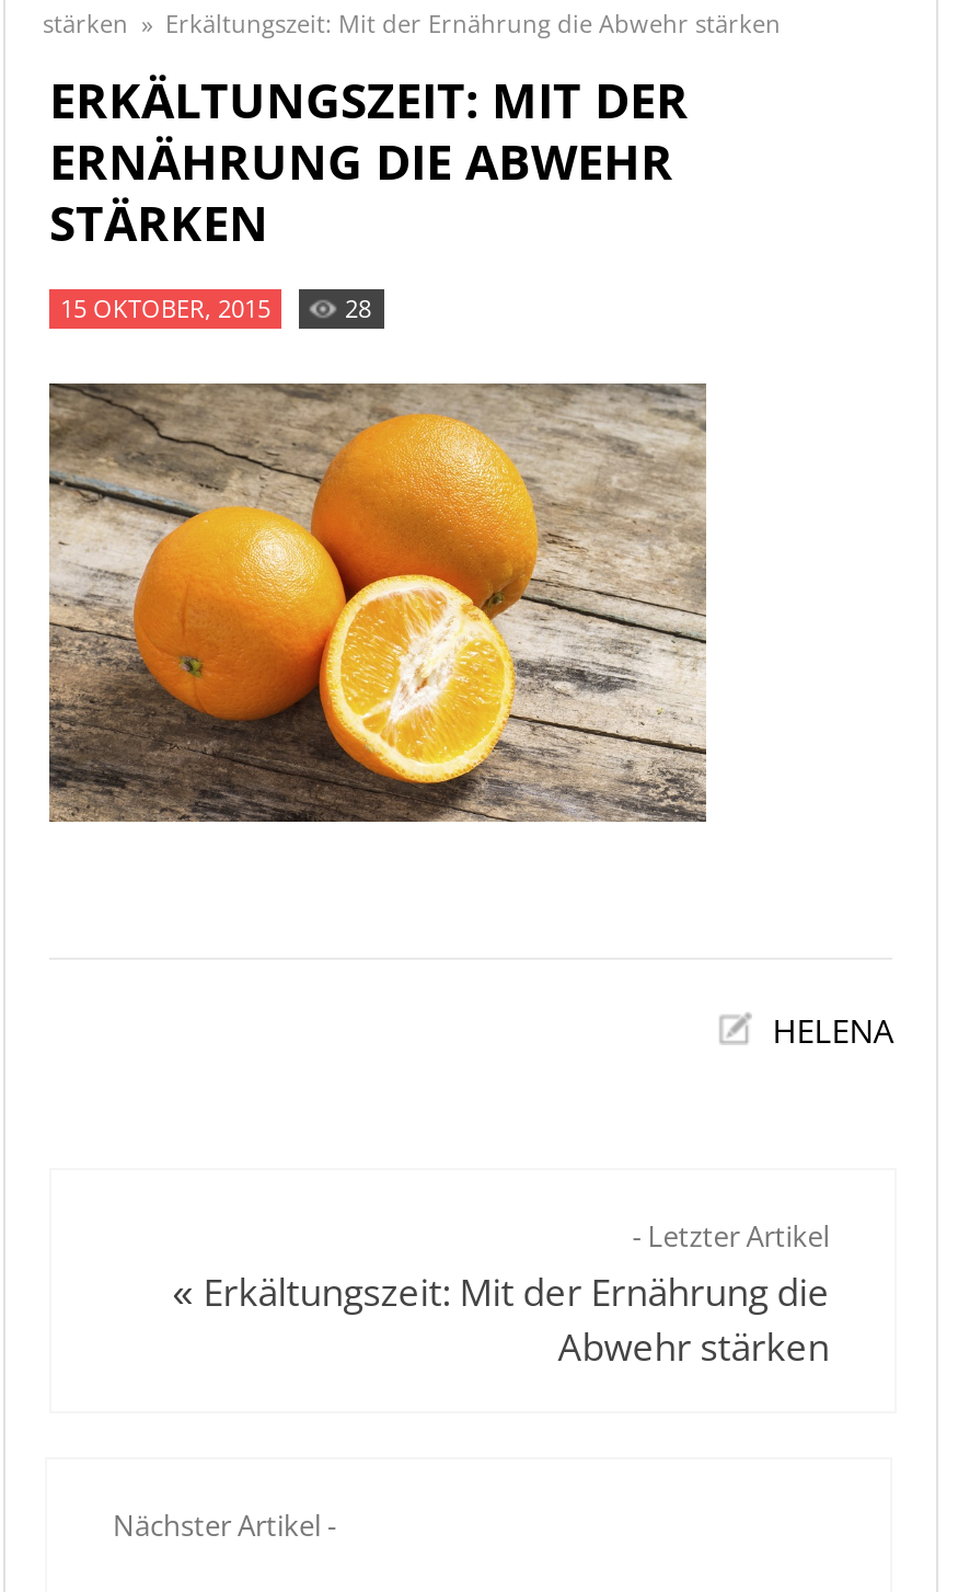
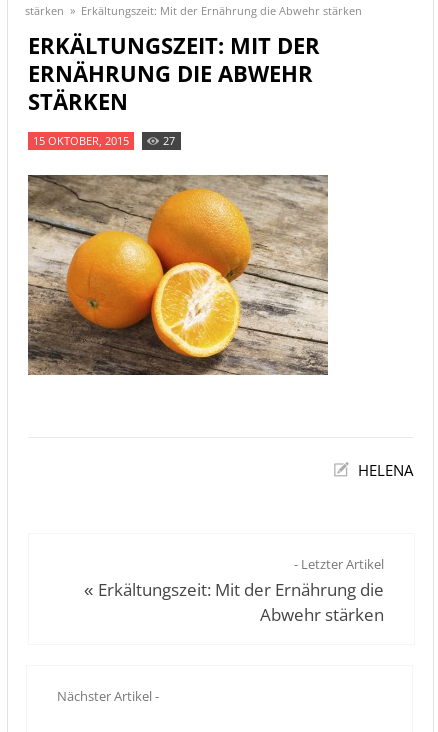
[345,291,371,324] 28 -> [163,133,175,148] 27

